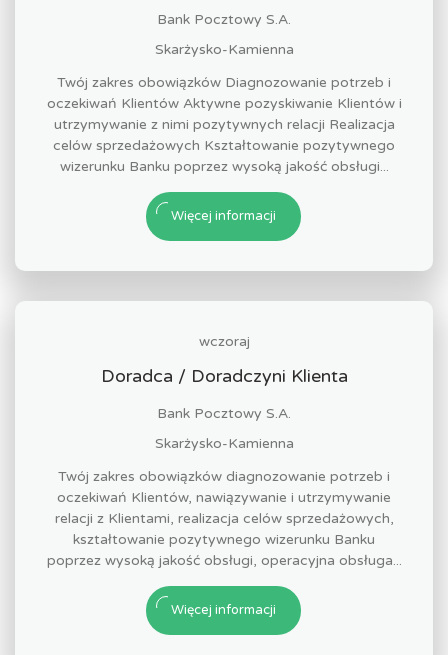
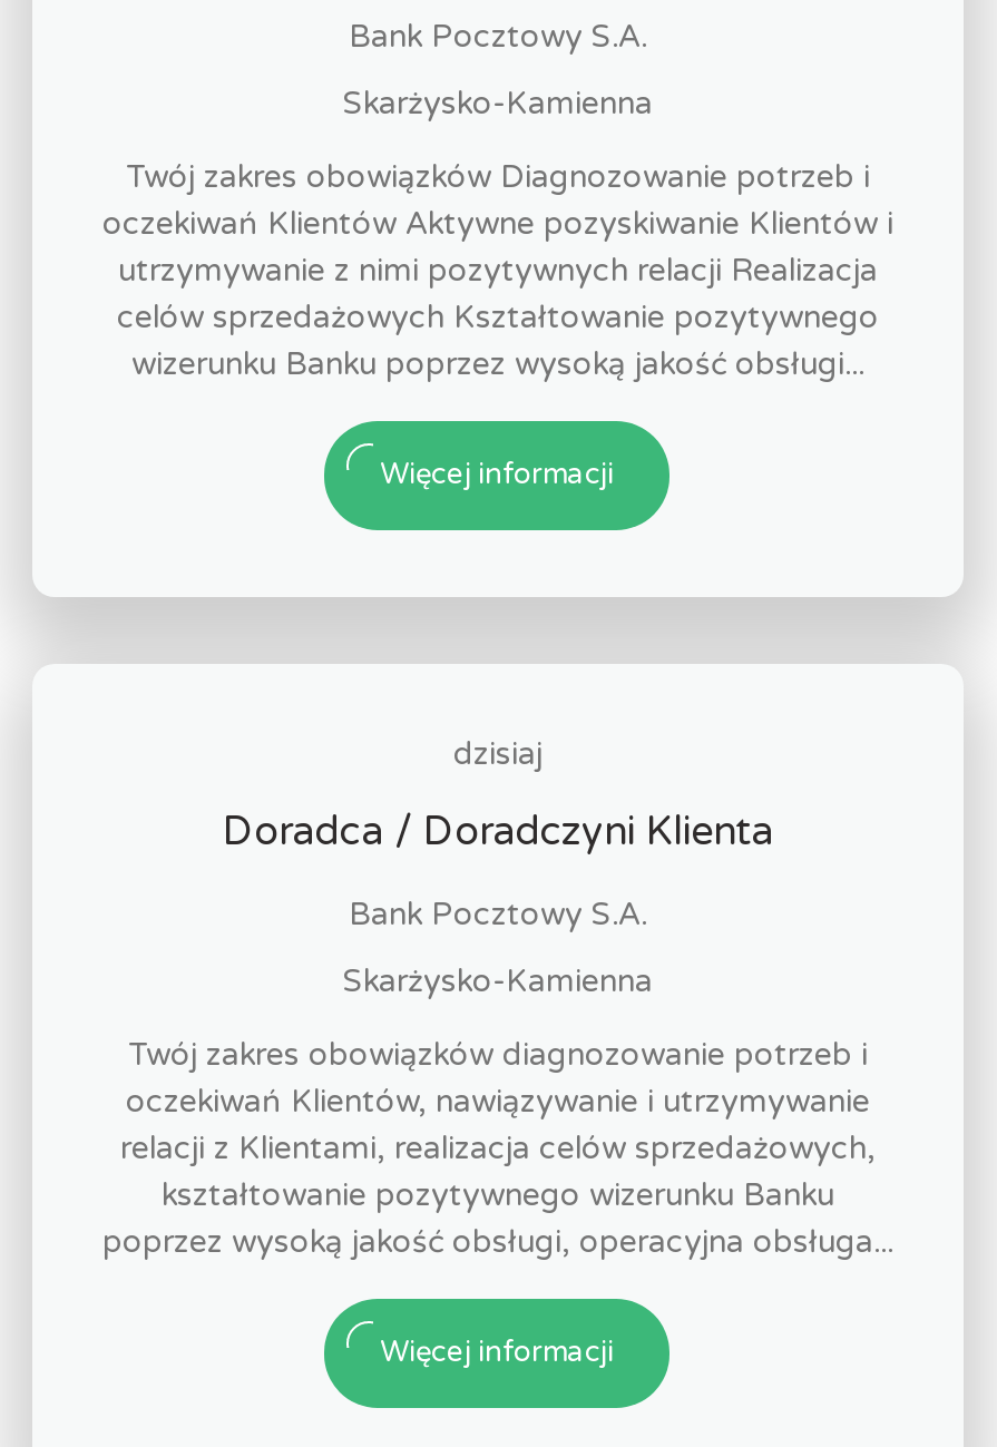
[198,333,249,350] wczoraj -> [453,735,543,773] dzisiaj

